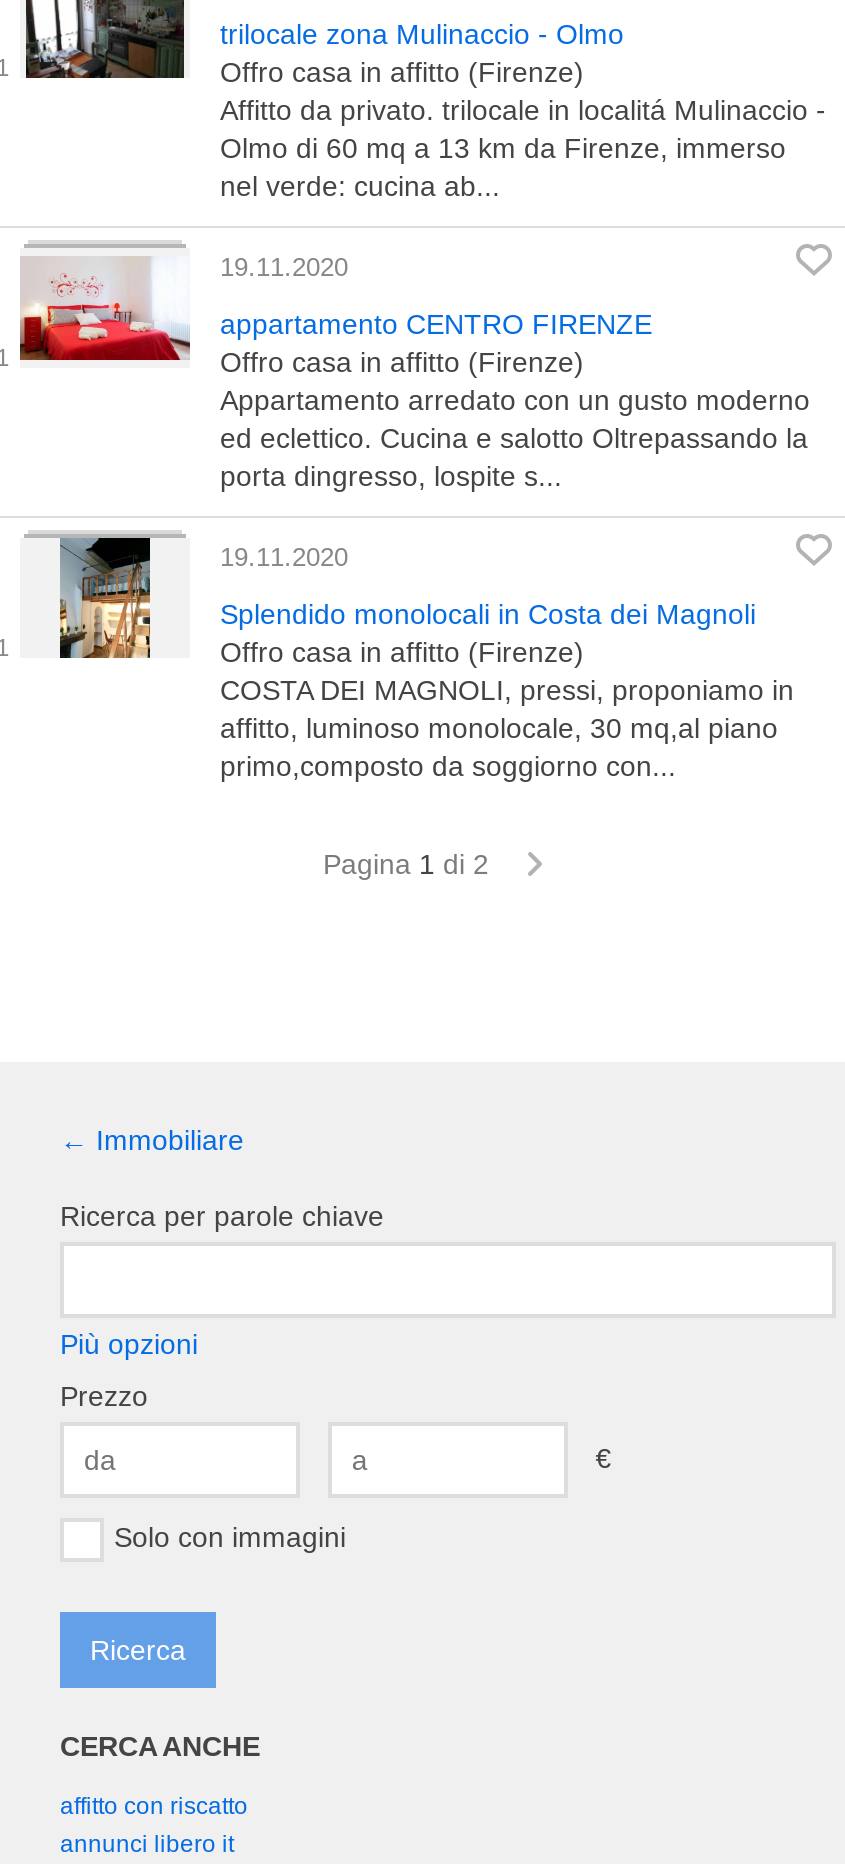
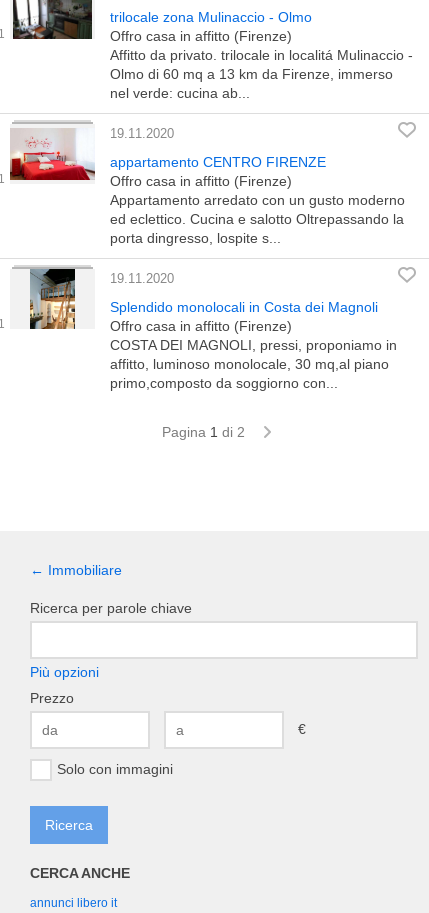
[60,1792,248,1820] affitto con riscatto -> none

